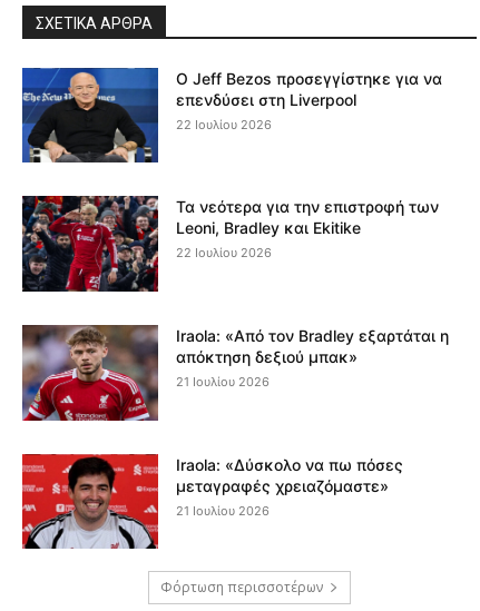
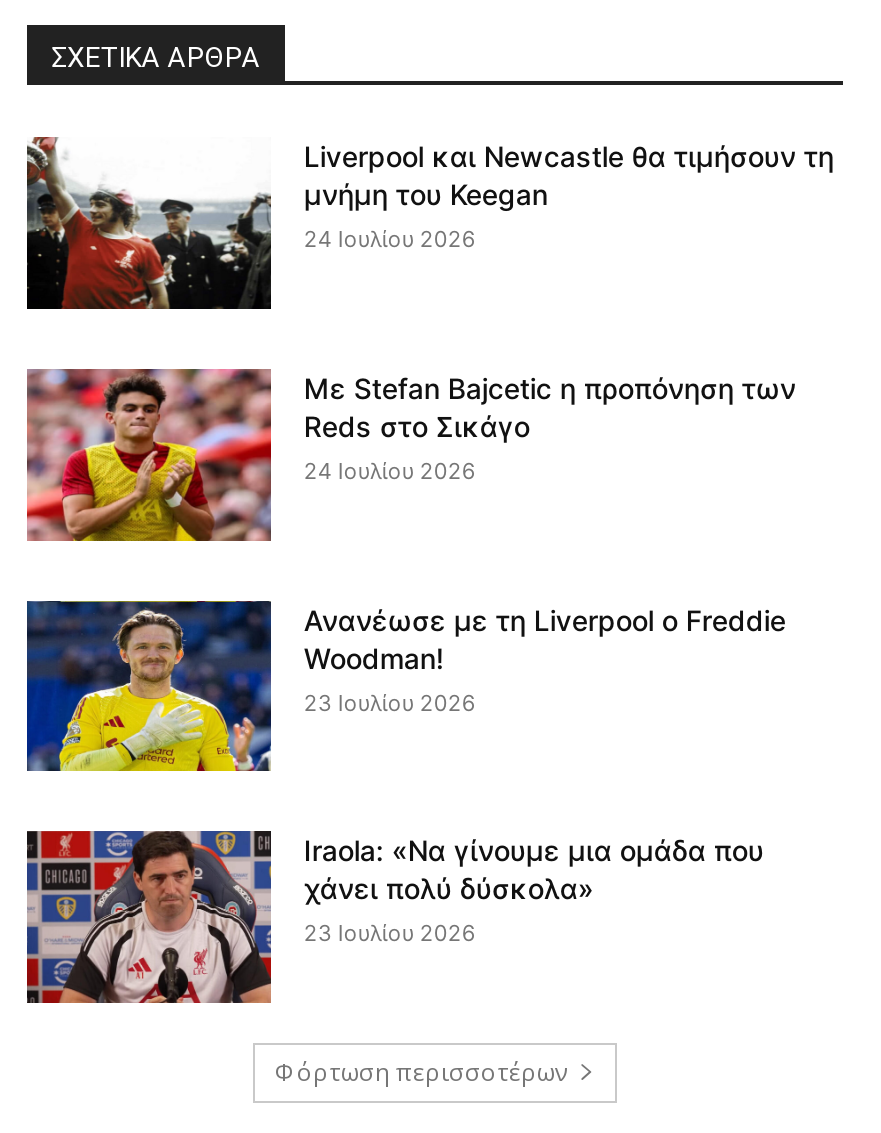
[21,67,443,164] [image] | Ο Jeff Bezos προσεγγίστηκε για να | επενδύσει στη Liverpool | 22 Ιουλίου 2026 -> [25,135,834,311] [image] | Liverpool και Newcastle θα τιμήσουν τη | μνήμη του Keegan | 24 Ιουλίου 2026
[21,195,439,293] [image] | Τα νεότερα για την επιστροφή των | Leoni, Bradley και Ekitike | 22 Ιουλίου 2026 -> [25,367,796,543] [image] | Με Stefan Bajcetic η προπόνηση των | Reds στο Σικάγο | 24 Ιουλίου 2026
[21,325,449,422] [image] | Iraola: «Από τον Bradley εξαρτάται η | απόκτηση δεξιού μπακ» | 21 Ιουλίου 2026 -> [25,601,786,773] [image] | Ανανέωσε με τη Liverpool ο Freddie | Woodman! | 23 Ιουλίου 2026
[21,453,404,550] [image] | Iraola: «Δύσκολο να πω πόσες | μεταγραφές χρειαζόμαστε» | 21 Ιουλίου 2026 -> [25,829,764,1005] [image] | Iraola: «Να γίνουμε μια ομάδα που | χάνει πολύ δύσκολα» | 23 Ιουλίου 2026

